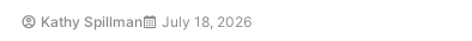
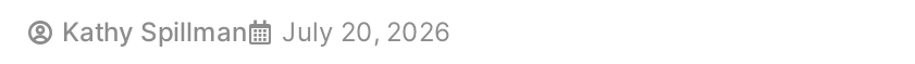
[41,13,252,30] Kathy Spillman July 18, 2026 -> [62,15,449,48] Kathy Spillman July 20, 2026

